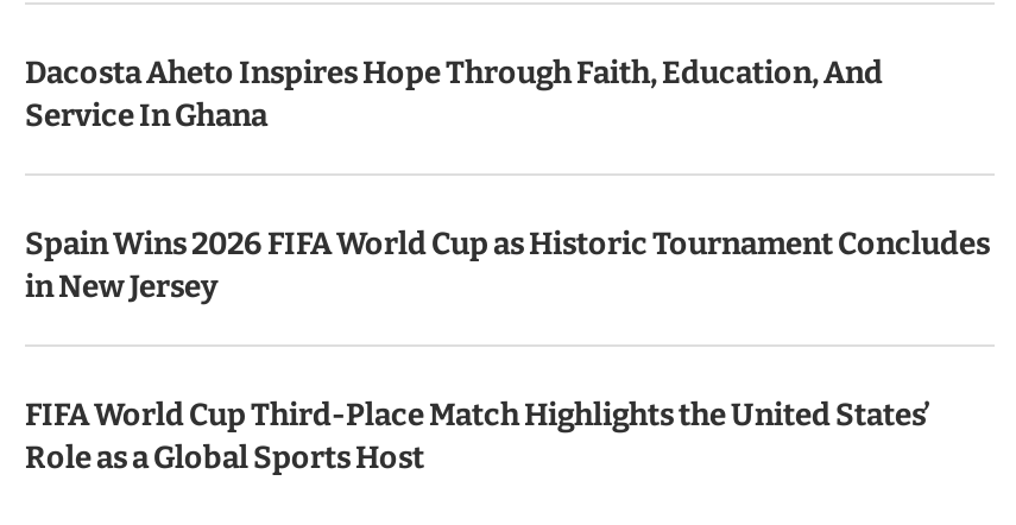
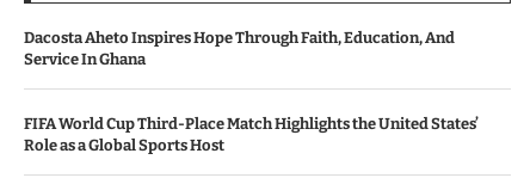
[25,227,990,305] Spain Wins 2026 FIFA World Cup as Historic Tournament Concludes | in New Jersey -> none

